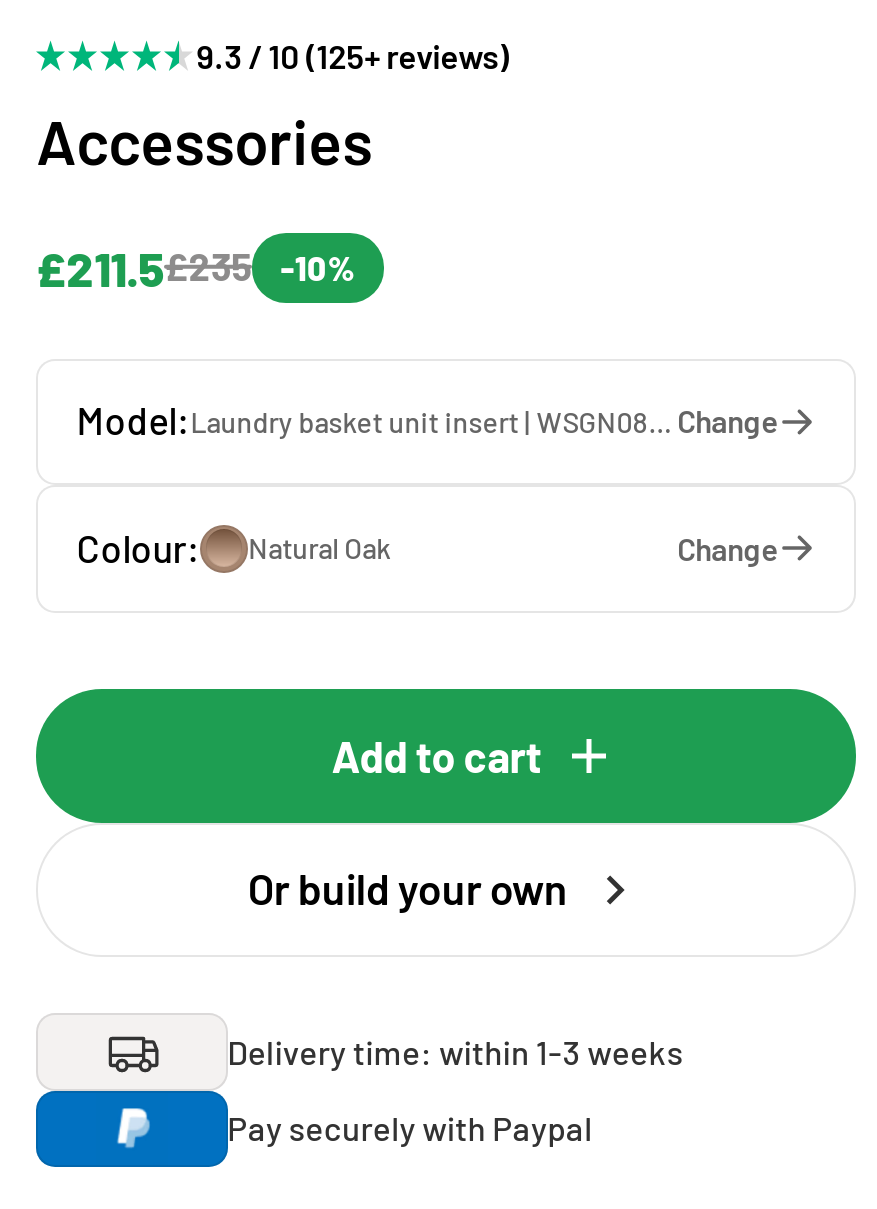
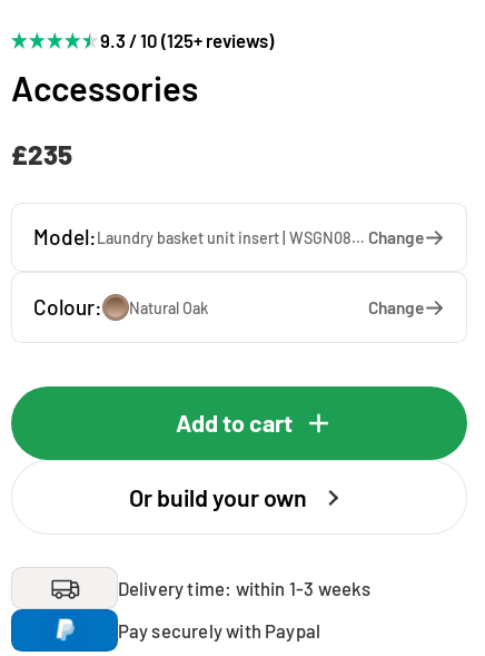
[36,238,356,296] £211.5£235 | -10% -> [11,138,72,171] £235

